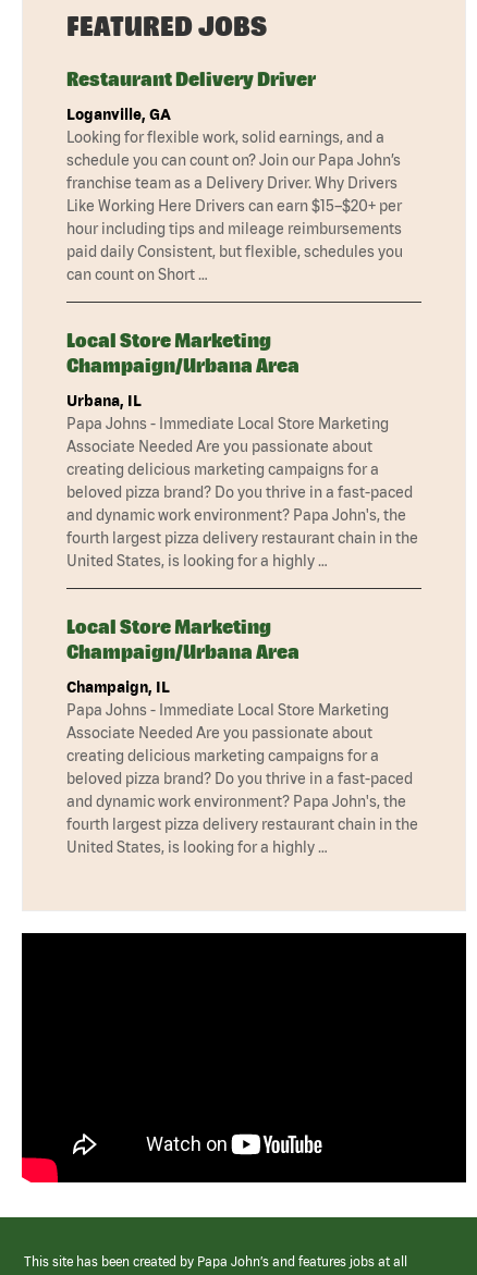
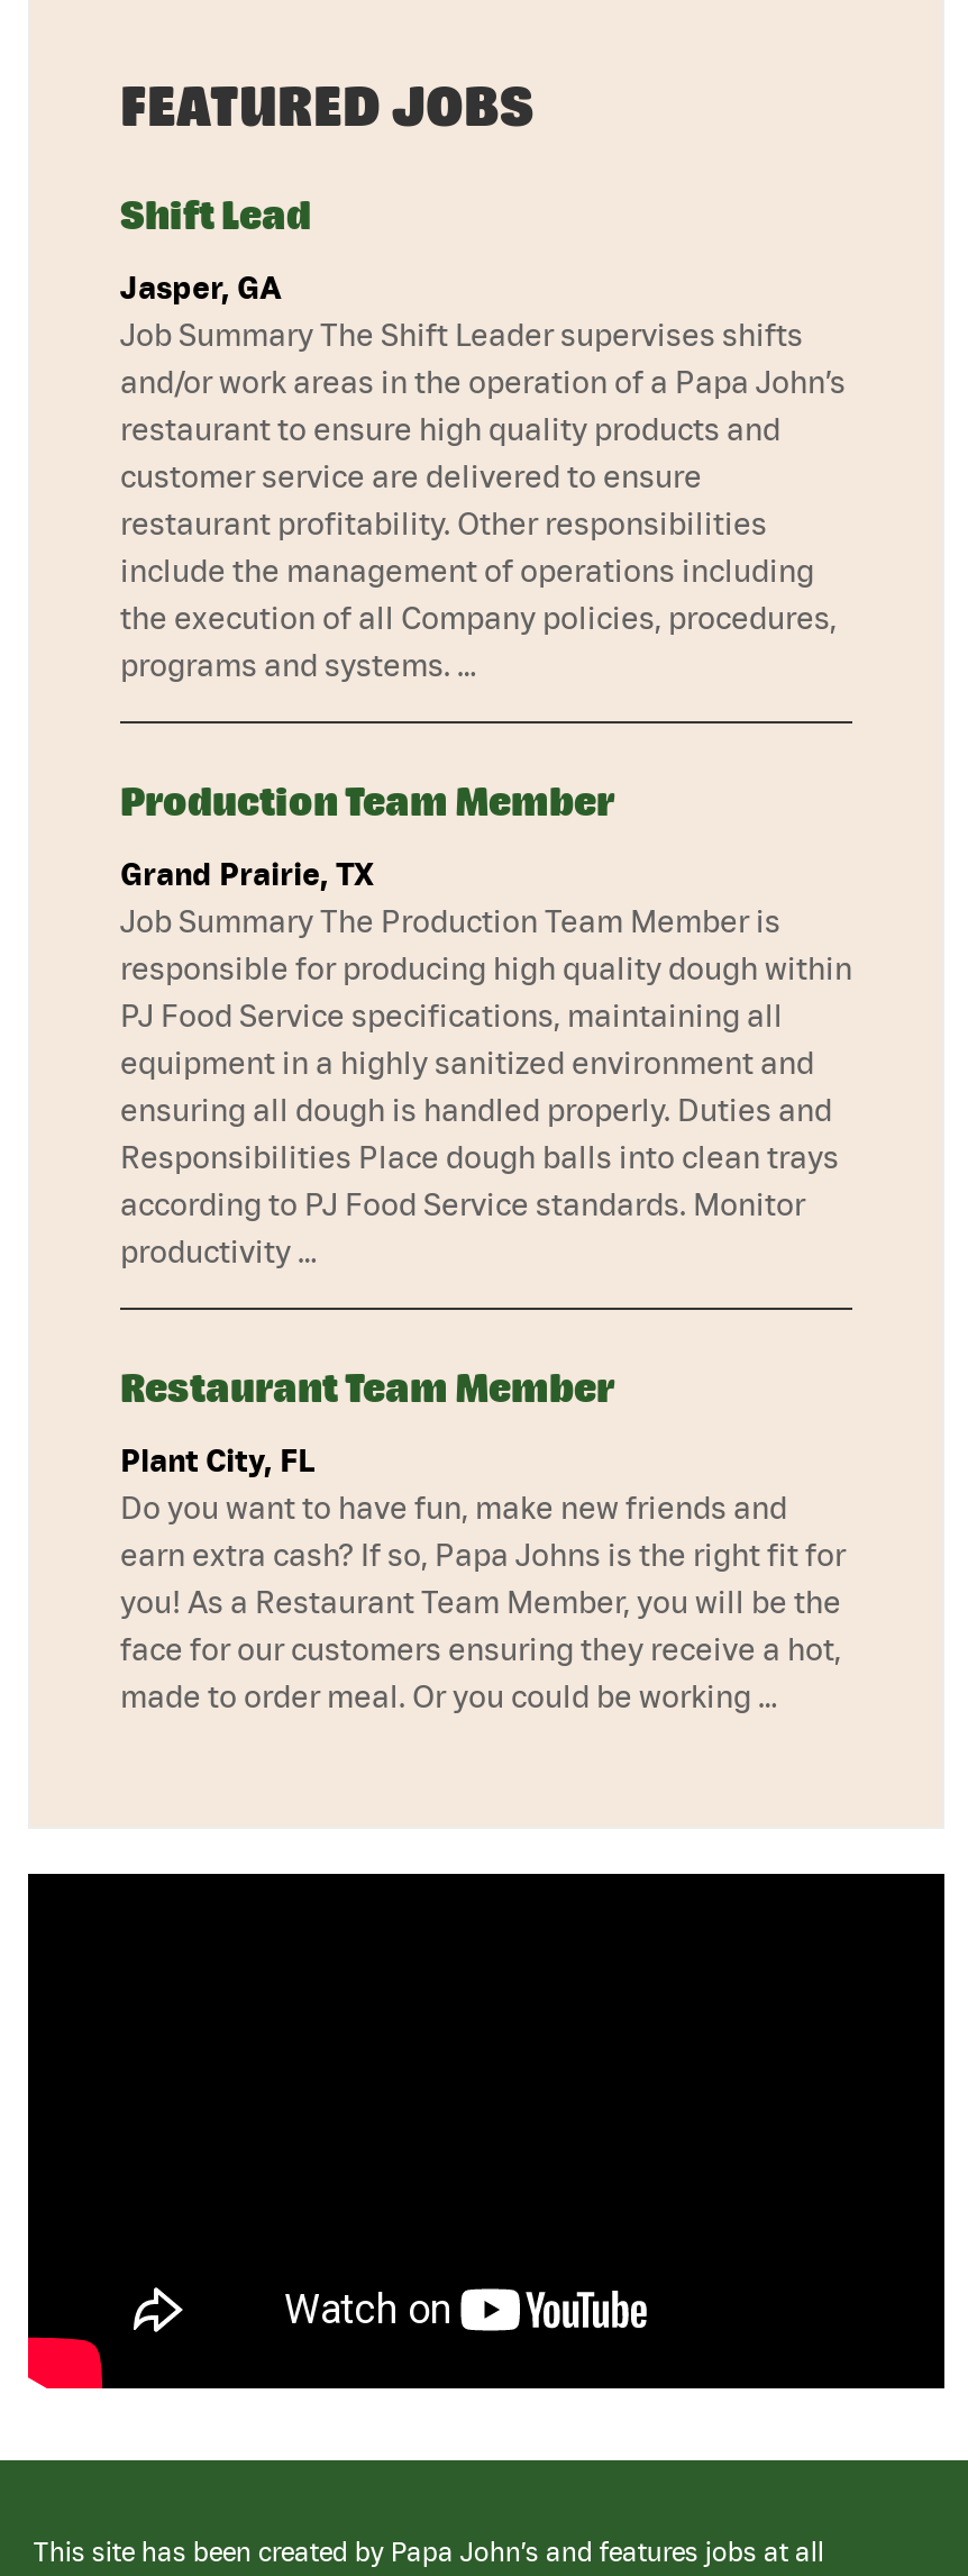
[66,67,316,90] Restaurant Delivery Driver -> [120,190,311,237] Shift Lead
[66,105,403,283] Loganville, GA | Looking for flexible work, solid earnings, and a | schedule you can count on? Join our Papa John’s | franchise team as a Delivery Driver. Why Drivers | Like Working Here Drivers can earn $15–$20+ per | hour including tips and mileage reimbursements | paid daily Consistent, but flexible, schedules you | can count on Short … -> [120,269,846,682] Jasper, GA | Job Summary The Shift Leader supervises shifts | and/or work areas in the operation of a Papa John’s | restaurant to ensure high quality products and | customer service are delivered to ensure | restaurant profitability. Other responsibilities | include the management of operations including | the execution of all Company policies, procedures, | programs and systems. …
[66,328,299,376] Local Store Marketing | Champaign/Urbana Area -> [120,777,614,824] Production Team Member
[66,392,418,569] Urbana, IL | Papa Johns - Immediate Local Store Marketing | Associate Needed Are you passionate about | creating delicious marketing campaigns for a | beloved pizza brand? Do you thrive in a fast-paced | and dynamic work environment? Papa John's, the | fourth largest pizza delivery restaurant chain in the | United States, is looking for a highly … -> [120,855,852,1269] Grand Prairie, TX | Job Summary The Production Team Member is | responsible for producing high quality dough within | PJ Food Service specifications, maintaining all | equipment in a highly sanitized environment and | ensuring all dough is handled properly. Duties and | Responsibilities Place dough balls into clean trays | according to PJ Food Service standards. Monitor | productivity …
[66,615,299,663] Local Store Marketing | Champaign/Urbana Area -> [120,1363,614,1410] Restaurant Team Member
[66,678,418,855] Champaign, IL | Papa Johns - Immediate Local Store Marketing | Associate Needed Are you passionate about | creating delicious marketing campaigns for a | beloved pizza brand? Do you thrive in a fast-paced | and dynamic work environment? Papa John's, the | fourth largest pizza delivery restaurant chain in the | United States, is looking for a highly … -> [120,1442,846,1714] Plant City, FL | Do you want to have fun, make new friends and | earn extra cash? If so, Papa Johns is the right fit for | you! As a Restaurant Team Member, you will be the | face for our customers ensuring they receive a hot, | made to order meal. Or you could be working …

